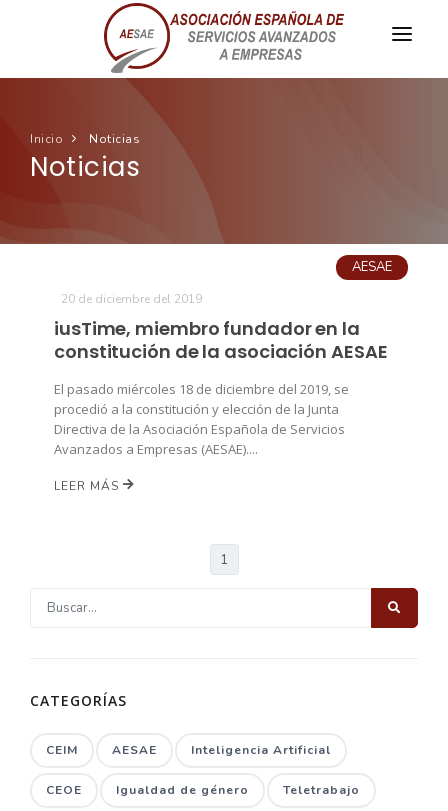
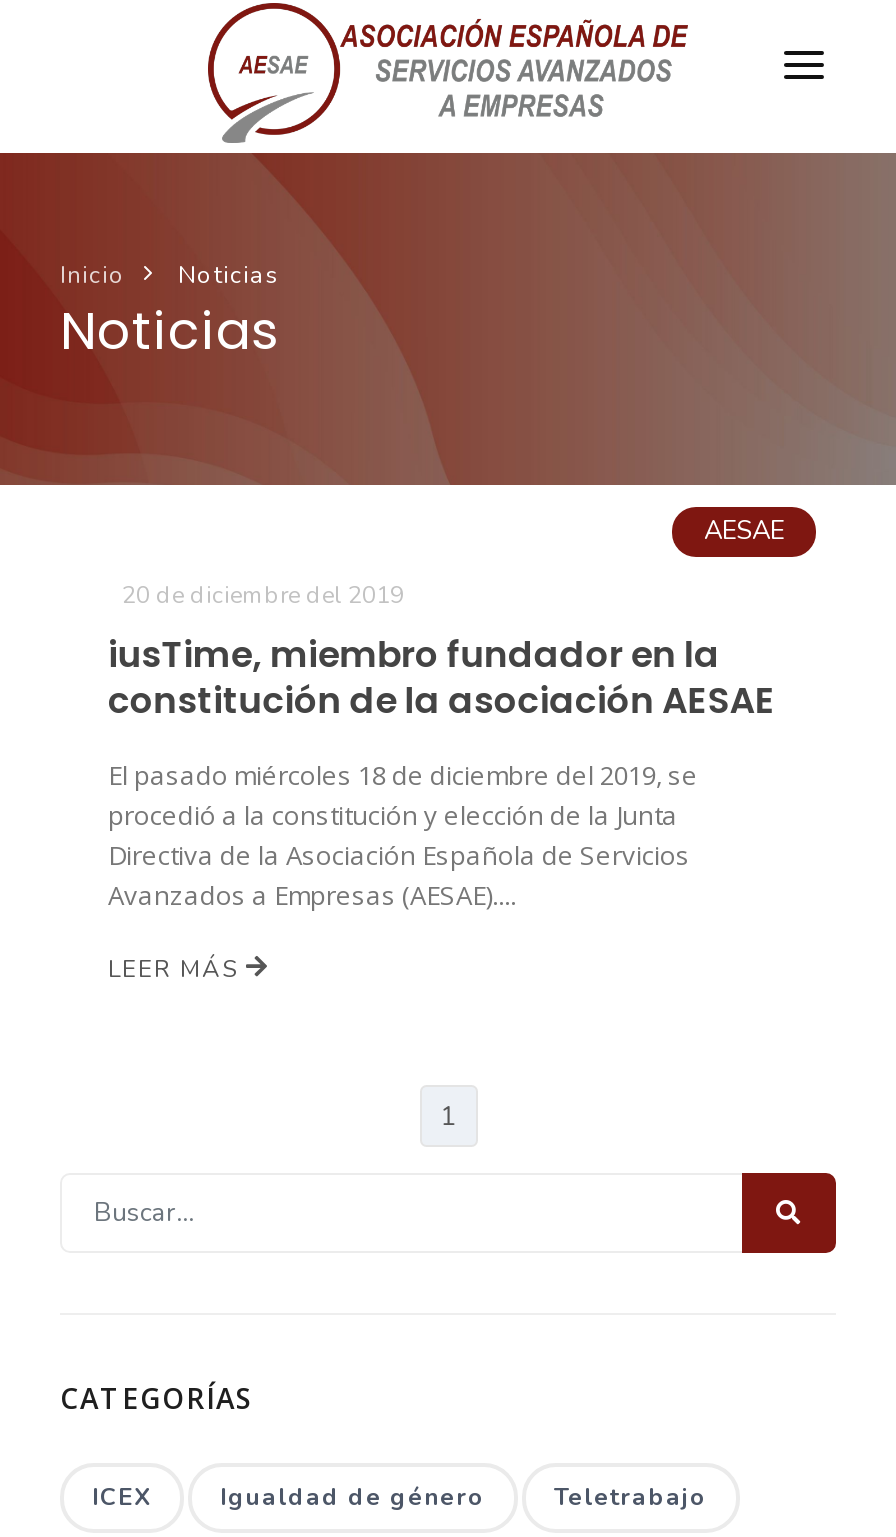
[46,742,331,798] CEIM | AESAE | Inteligencia Artificial | CEOE -> [92,1481,152,1513] ICEX

